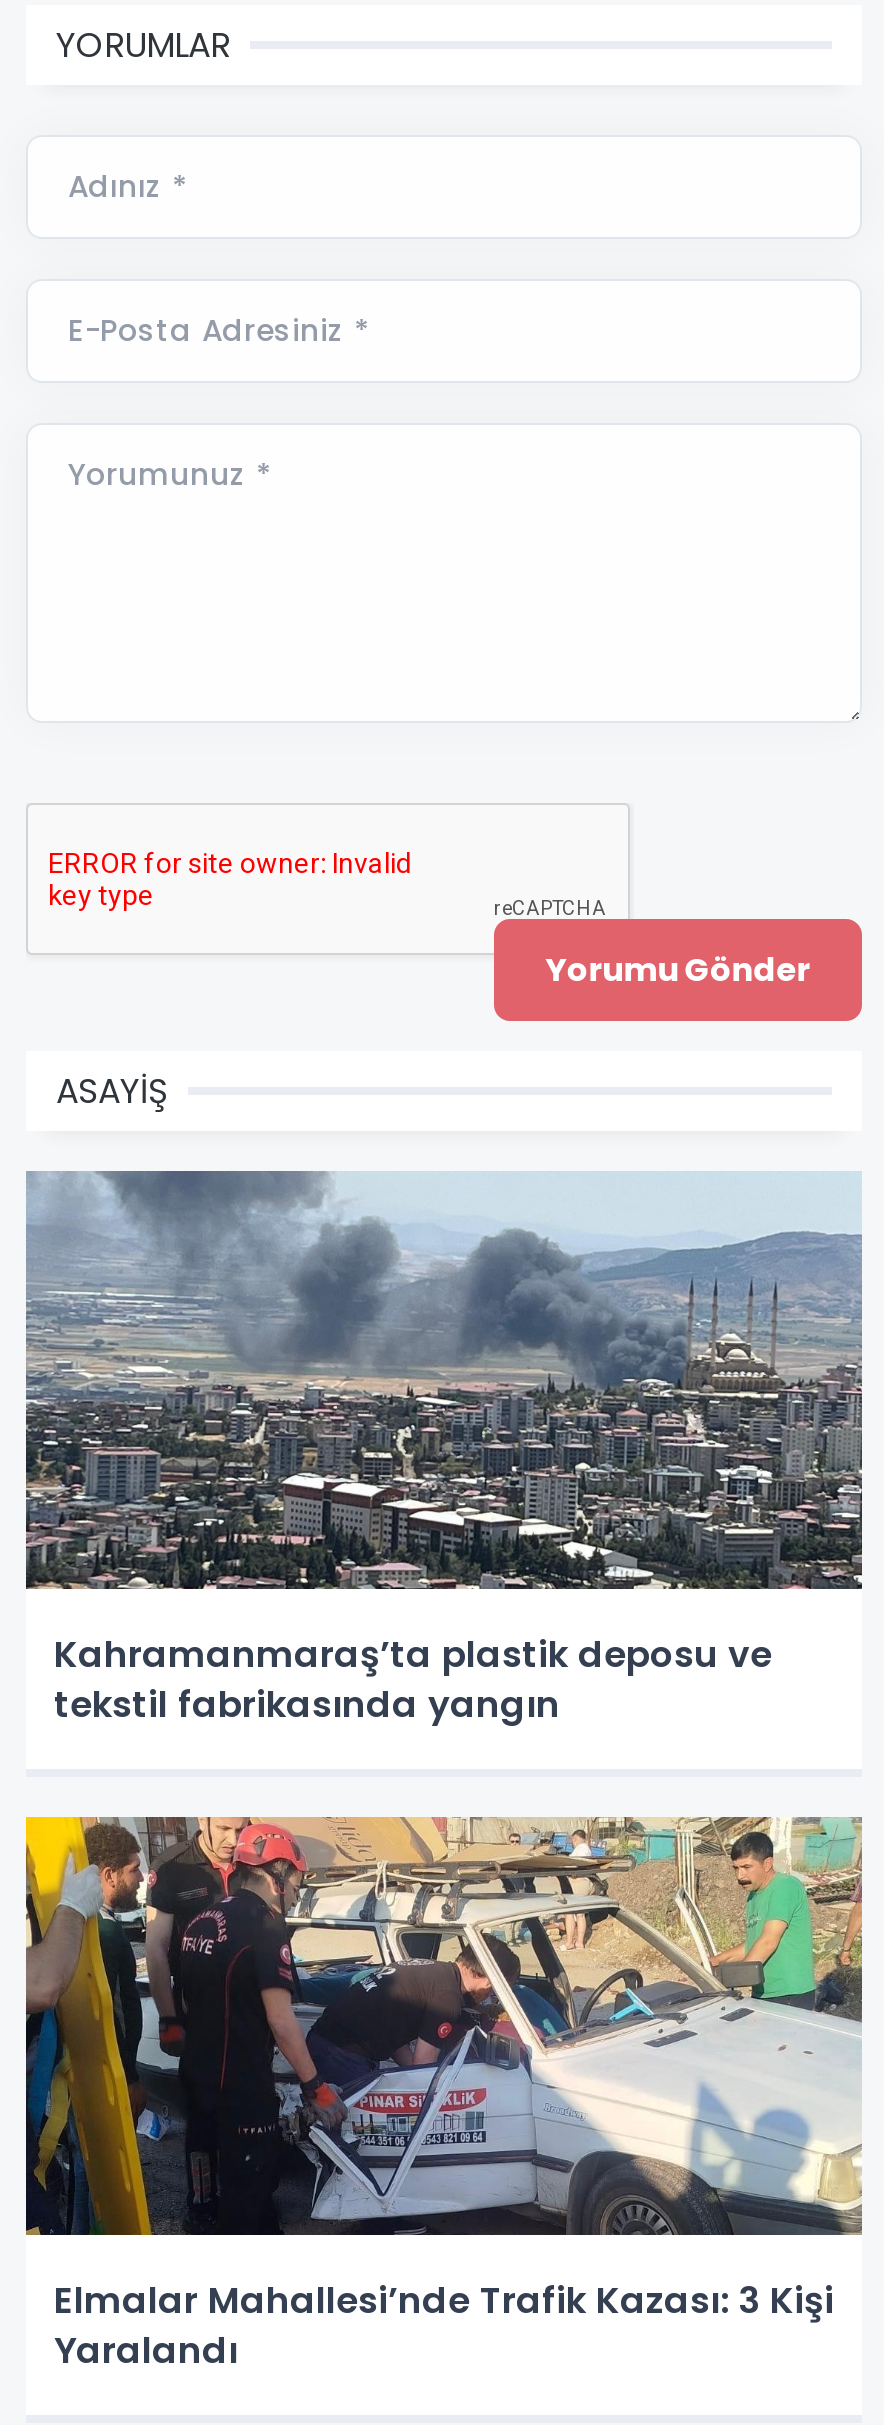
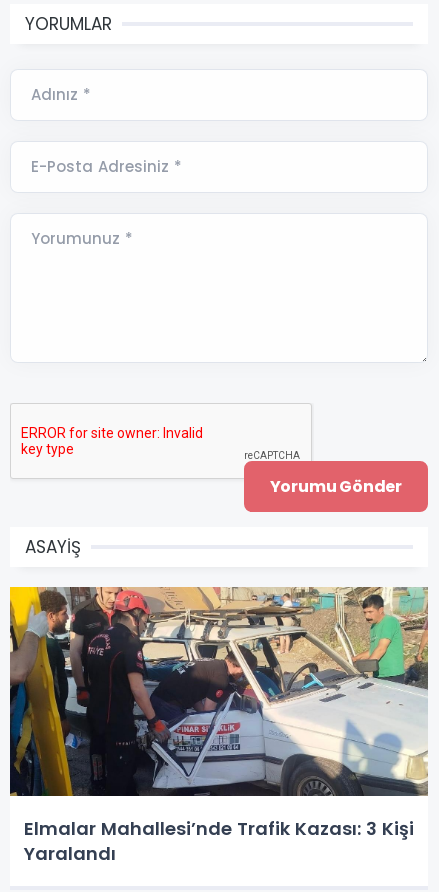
[24,1169,864,1728] [image] | Kahramanmaraş’ta plastik deposu ve | tekstil fabrikasında yangın -> none

